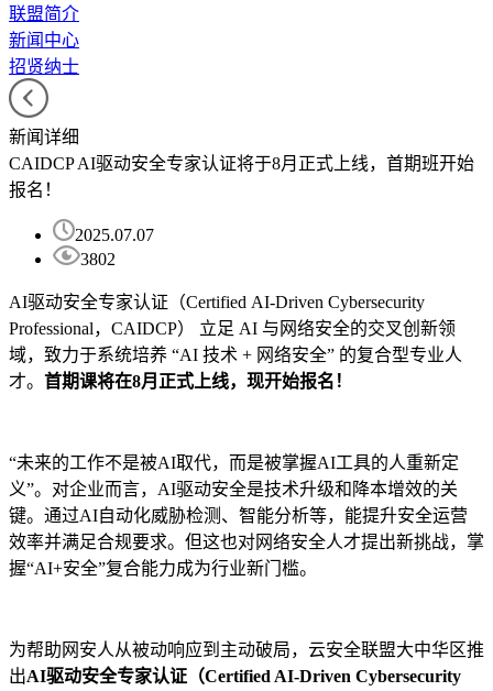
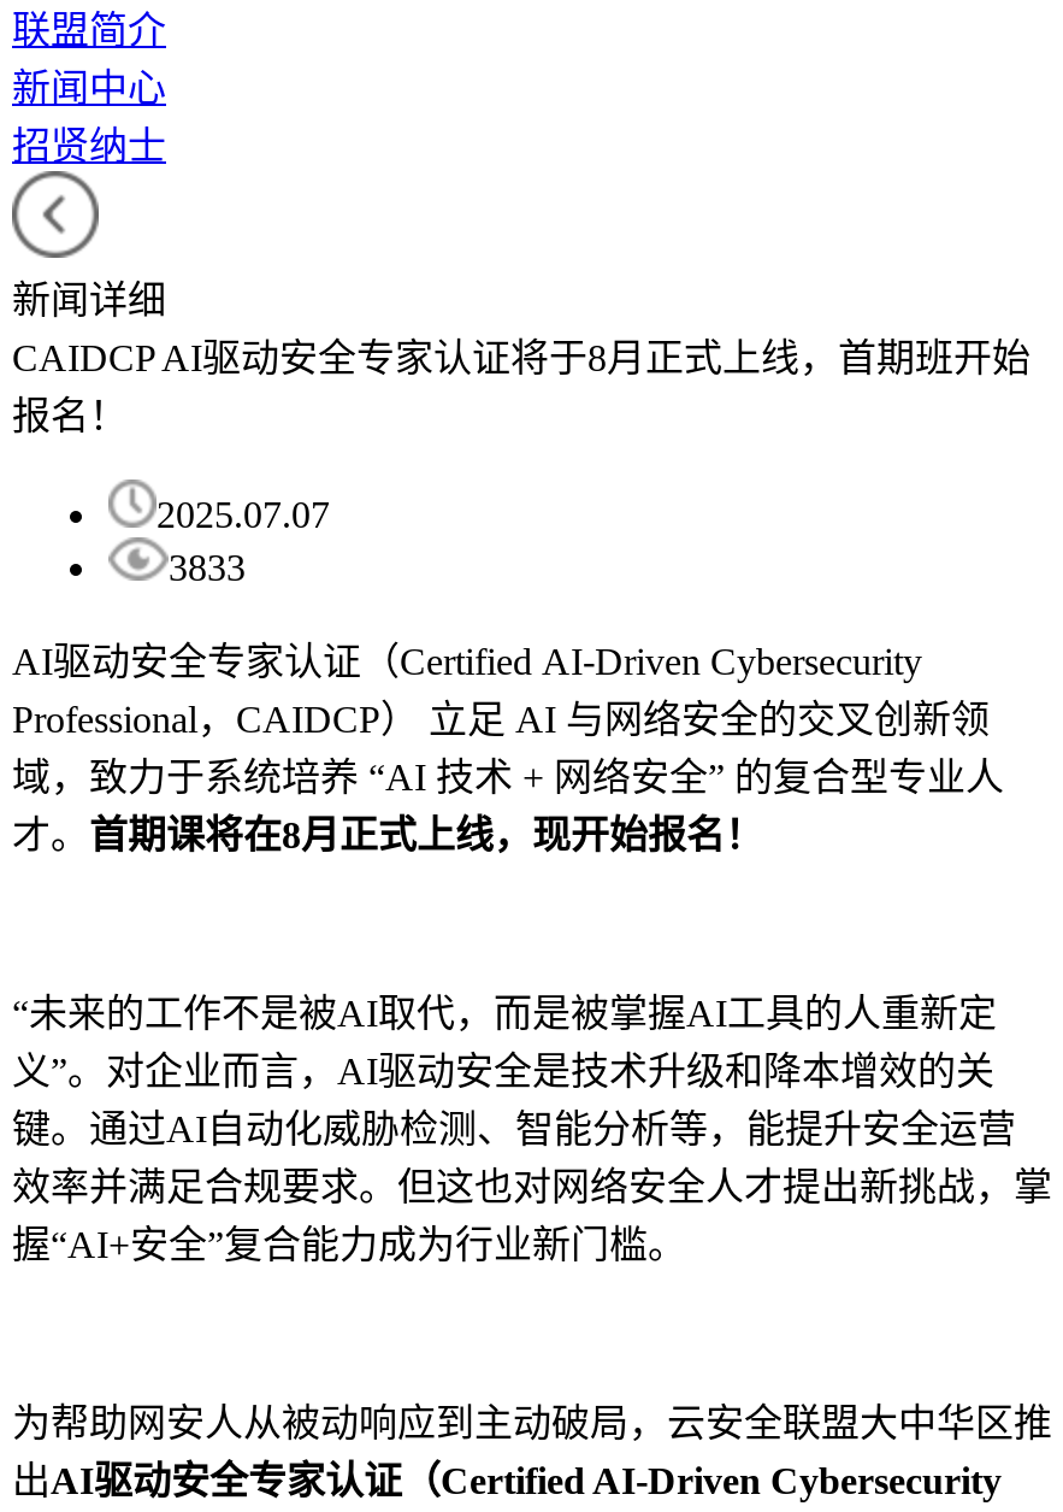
[80,250,116,268] 3802 -> [169,547,246,588] 3833

